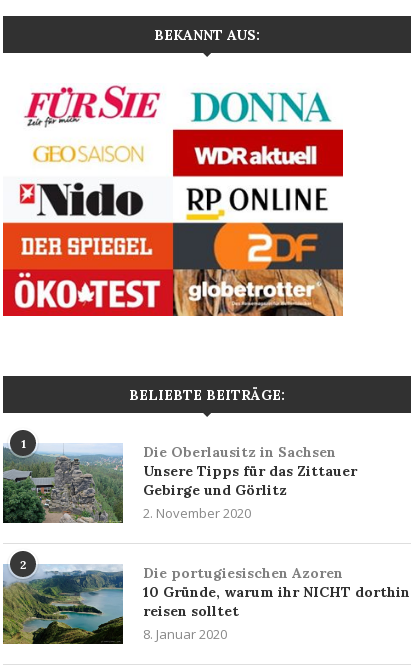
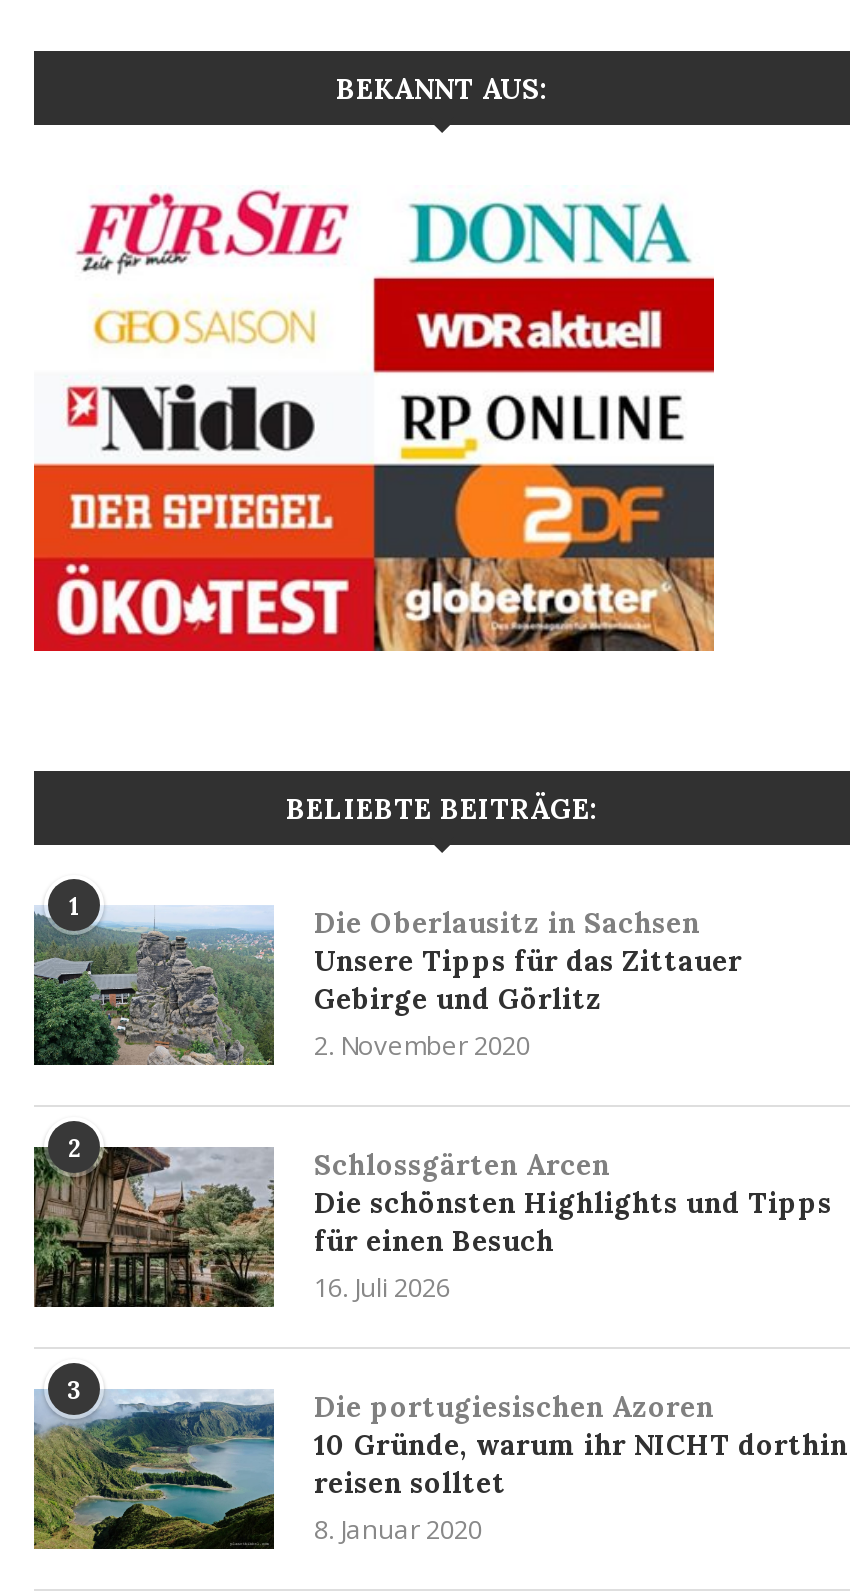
none -> [32,1145,832,1405] [image] | Schlossgärten Arcen | Die schönsten Highlights und Tipps | für einen Besuch | 16. Juli 2026 | 3

